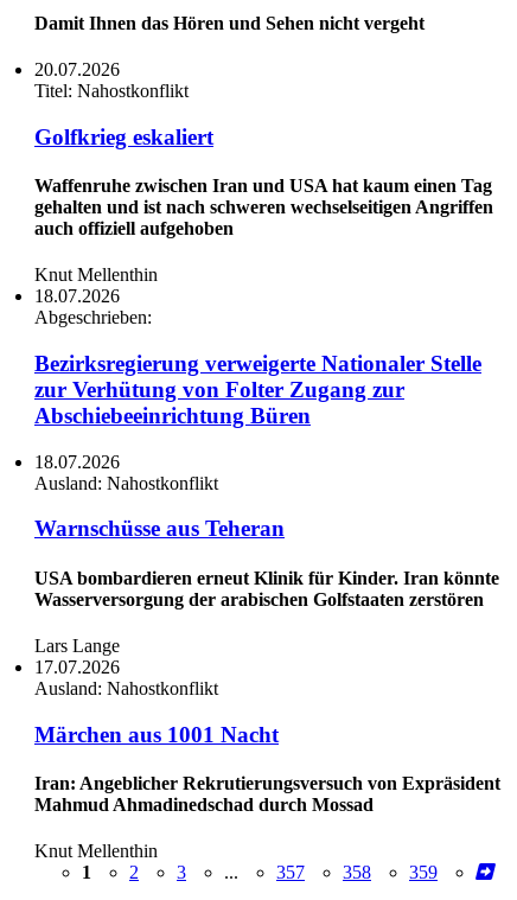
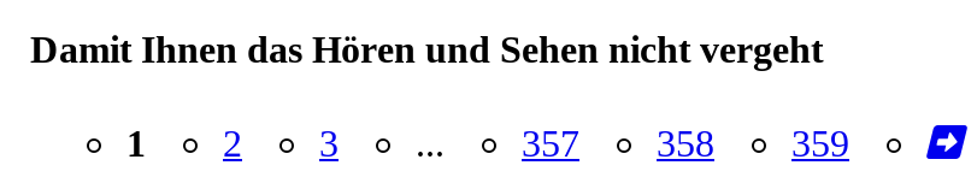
[34,59,500,861] 20.07.2026 | Titel: Nahostkonflikt | Golfkrieg eskaliert | Waffenruhe zwischen Iran und USA hat kaum einen Tag | gehalten und ist nach schweren wechselseitigen Angriffen | auch offiziell aufgehoben | Knut Mellenthin | 18.07.2026 | Abgeschrieben: | Bezirksregierung verweigerte Nationaler Stelle | zur Verhütung von Folter Zugang zur | Abschiebeeinrichtung Büren | 18.07.2026 | Ausland: Nahostkonflikt | Warnschüsse aus Teheran | USA bombardieren erneut Klinik für Kinder. Iran könnte | Wasserversorgung der arabischen Golfstaaten zerstören | Lars Lange | 17.07.2026 | Ausland: Nahostkonflikt | Märchen aus 1001 Nacht | Iran: Angeblicher Rekrutierungsversuch von Expräsident | Mahmud Ahmadinedschad durch Mossad | Knut Mellenthin -> none

